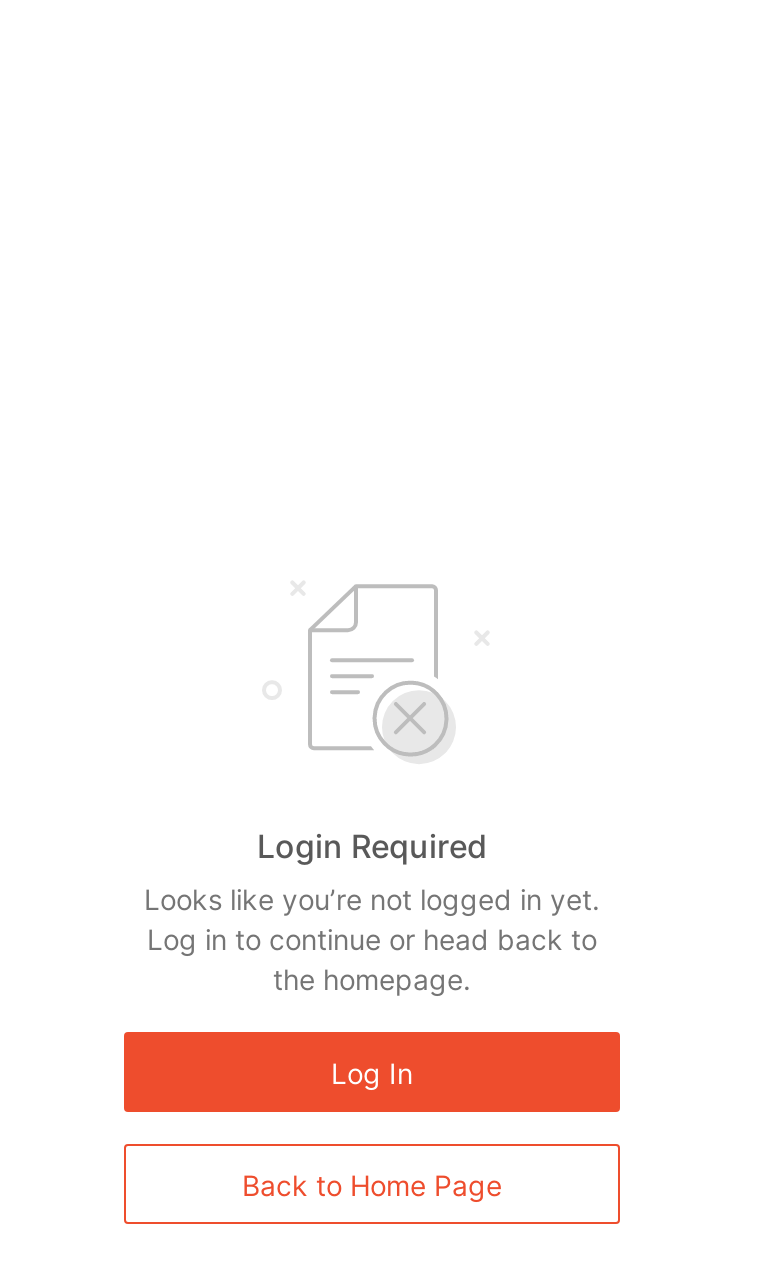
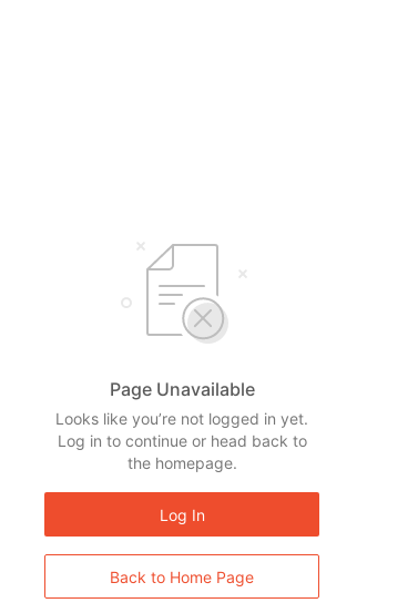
[257,826,487,866] Login Required -> [109,378,254,400] Page Unavailable

